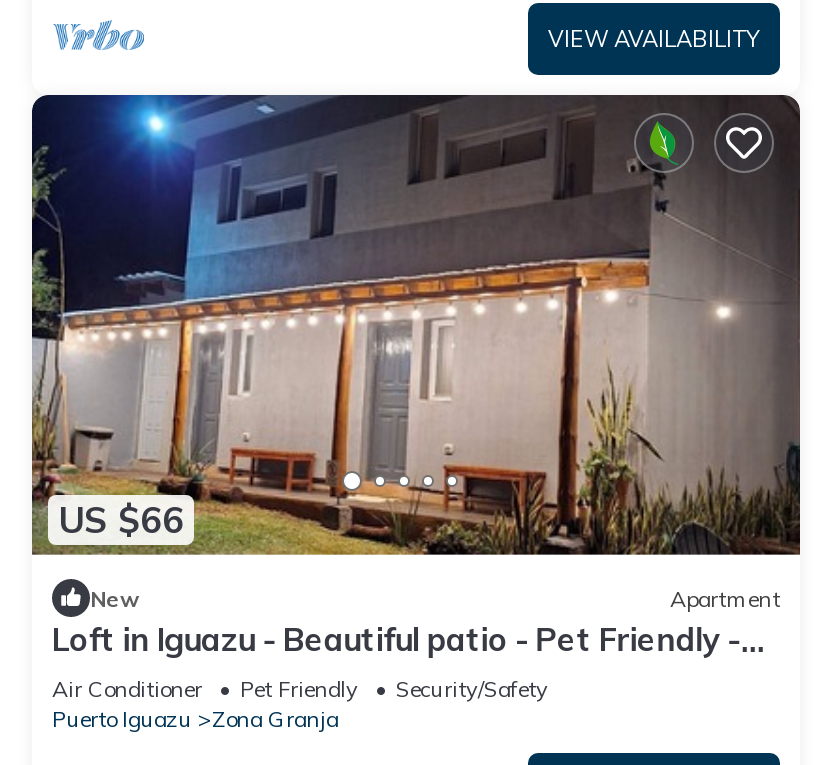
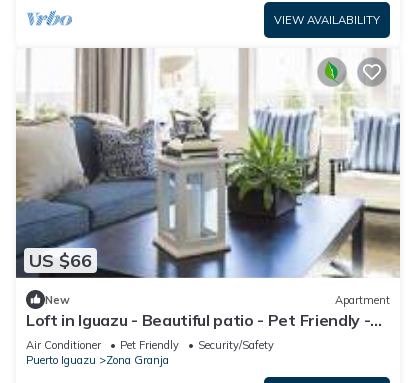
[30,93,802,557] [image] -> [15,47,401,279] [image]

